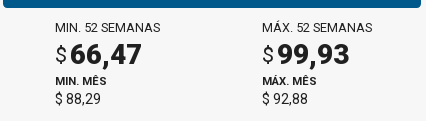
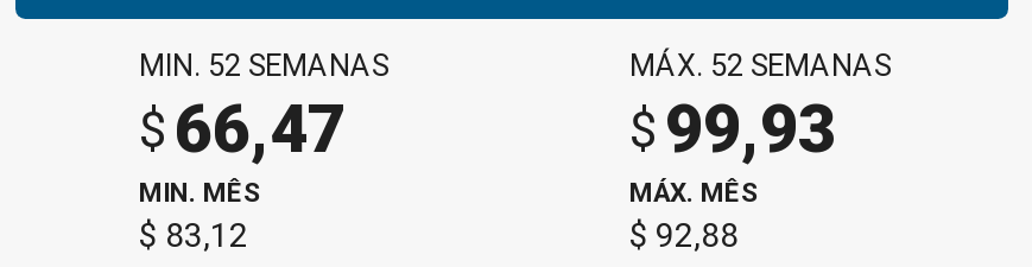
[55,91,101,107] $ 88,29 -> [139,217,248,255] $ 83,12

